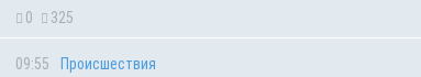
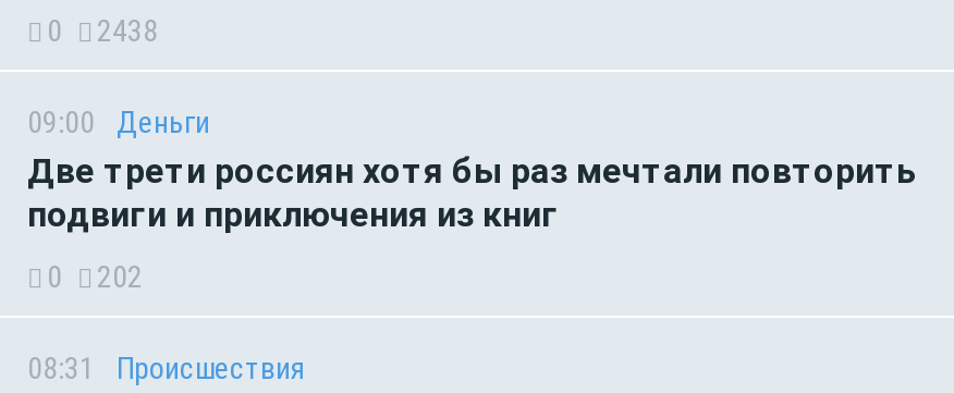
[15,9,74,73] 325 | 09:55 -> [27,12,916,385] 2438 | 09:00 | Деньги | Две трети россиян хотя бы раз мечтали повторить | подвиги и приключения из книг | 0 | 202 | 08:31

